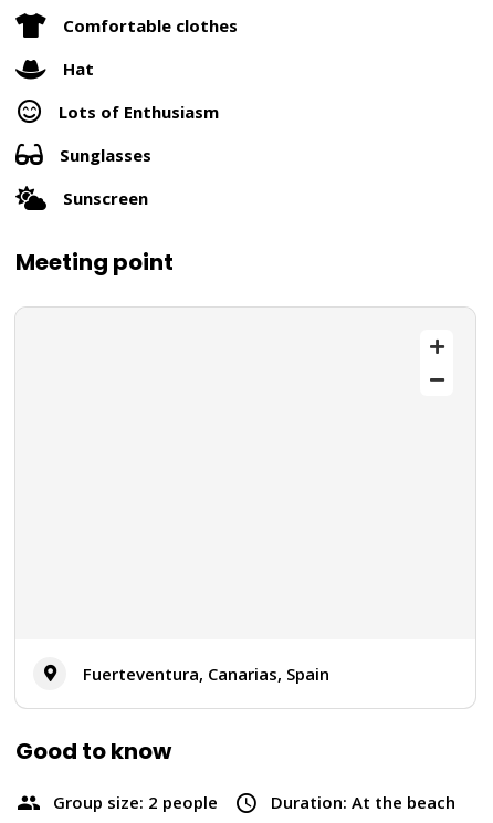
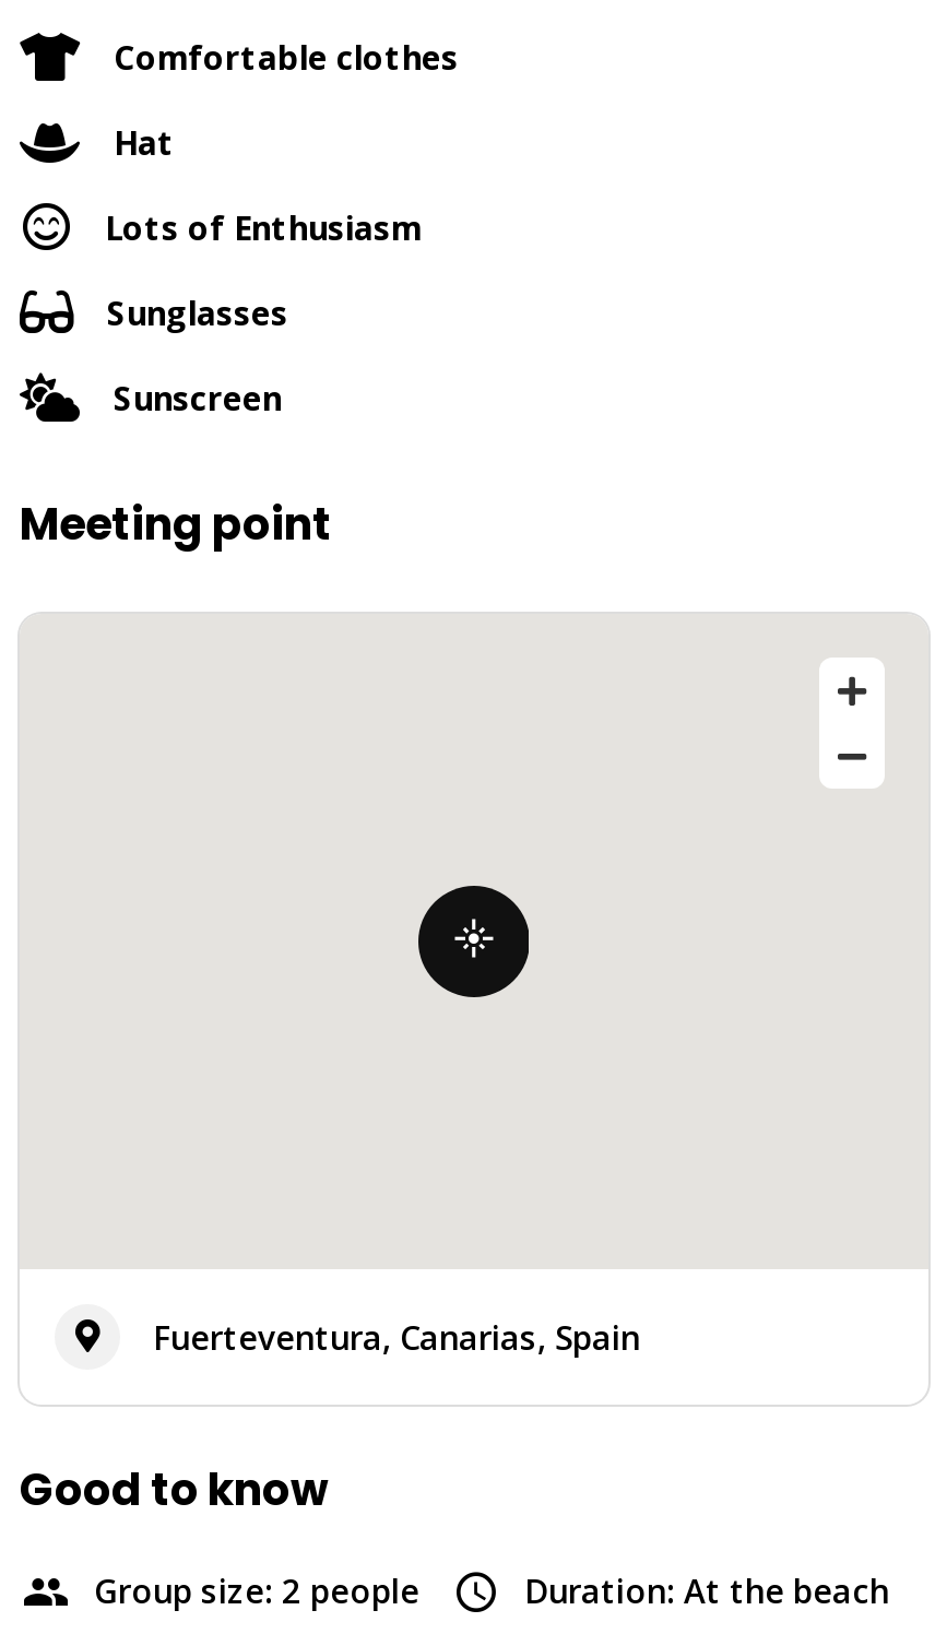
none -> [415,883,533,1000] [image]

